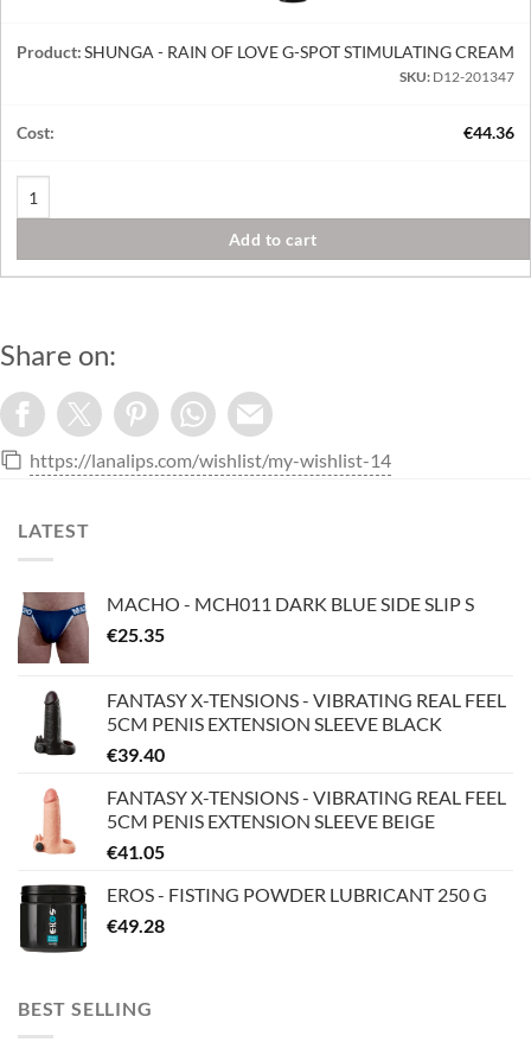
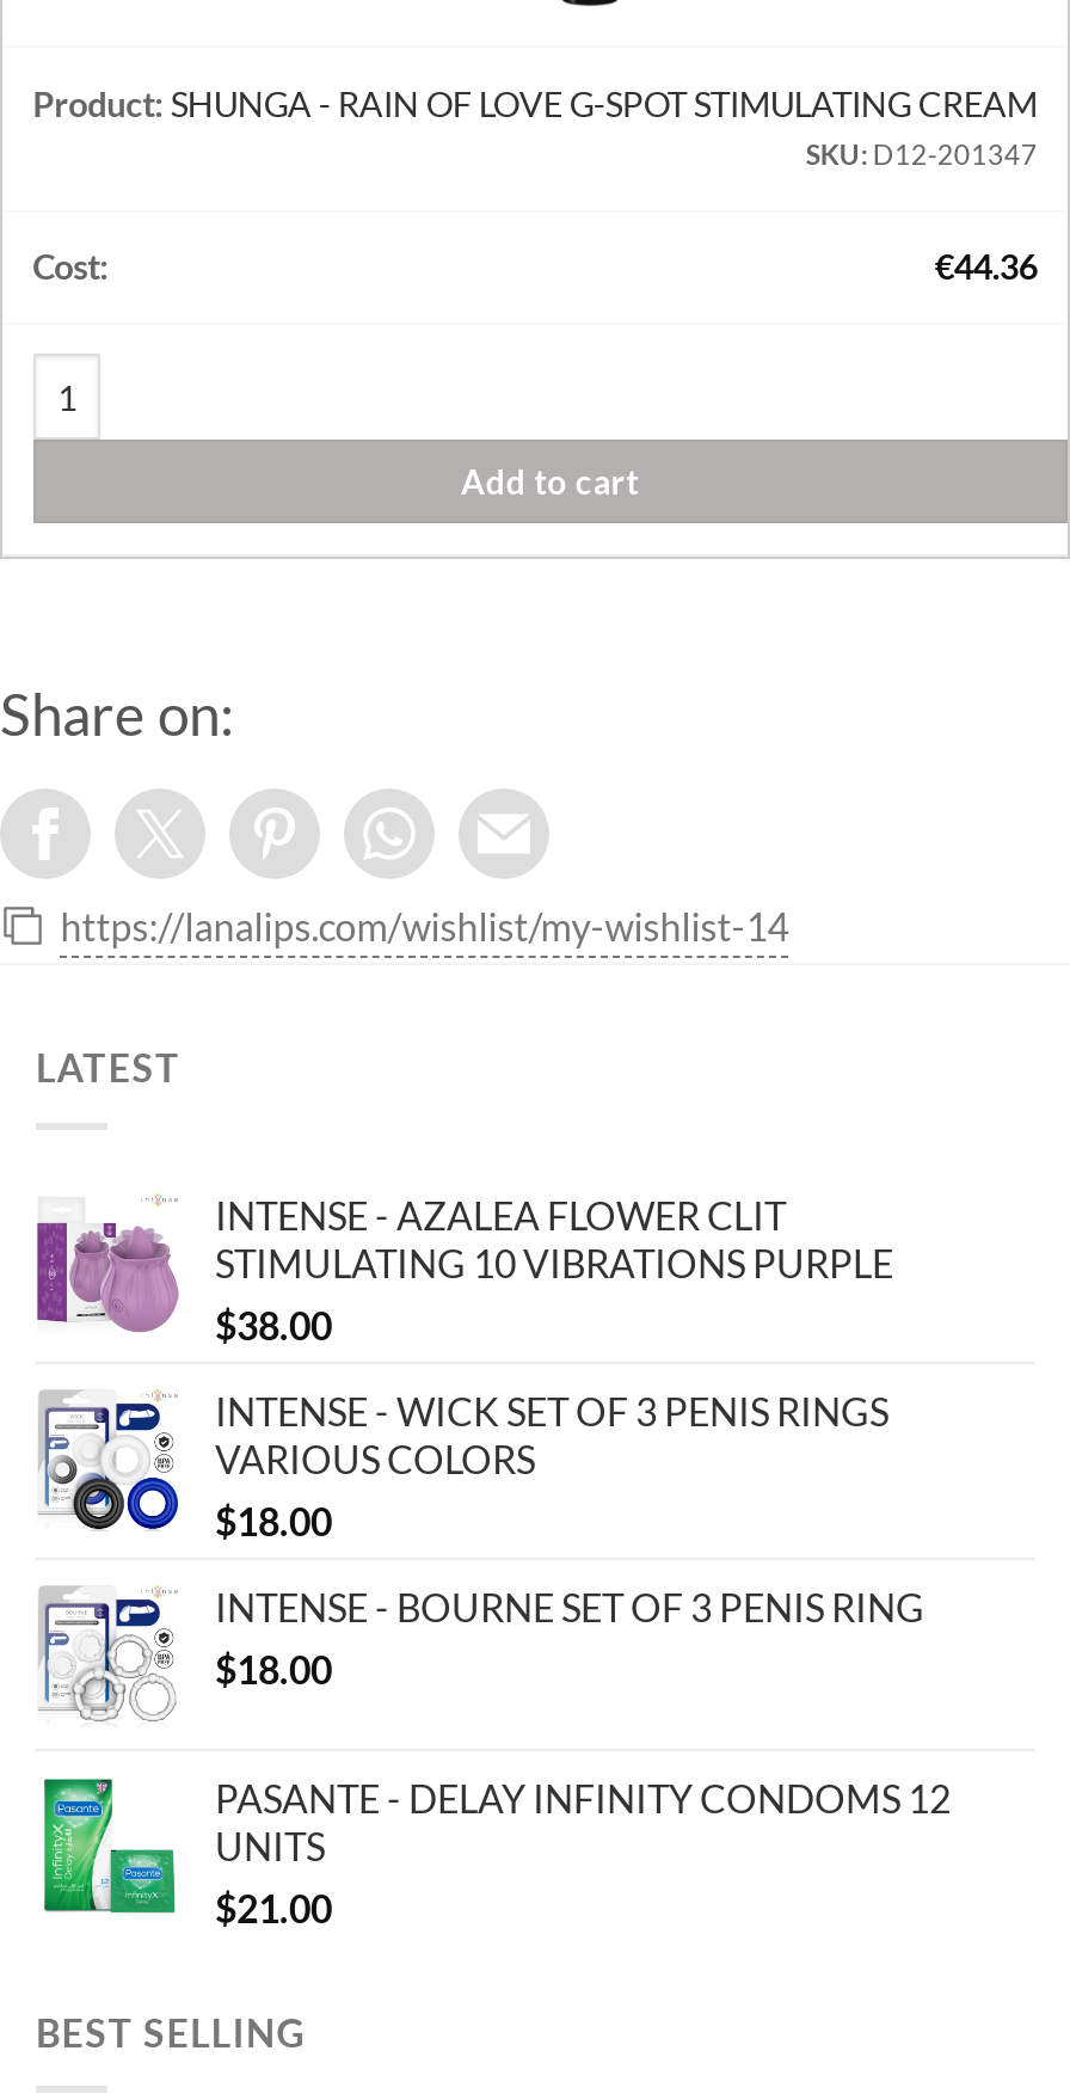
[17,591,474,665] [image] | MACHO - MCH011 DARK BLUE SIDE SLIP S | €25.35 -> [33,1191,893,1347] [image] | INTENSE - AZALEA FLOWER CLIT | STIMULATING 10 VIBRATIONS PURPLE | $38.00
[20,688,507,765] [image] | FANTASY X-TENSIONS - VIBRATING REAL FEEL | 5CM PENIS EXTENSION SLEEVE BLACK | €39.40 -> [36,1387,888,1543] [image] | INTENSE - WICK SET OF 3 PENIS RINGS | VARIOUS COLORS | $18.00
[20,785,507,862] [image] | FANTASY X-TENSIONS - VIBRATING REAL FEEL | 5CM PENIS EXTENSION SLEEVE BEIGE | €41.05 -> [36,1583,924,1723] [image] | INTENSE - BOURNE SET OF 3 PENIS RING | $18.00
[19,883,487,954] [image] | EROS - FISTING POWDER LUBRICANT 250 G | €49.28 -> [41,1774,951,1930] [image] | PASANTE - DELAY INFINITY CONDOMS 12 | UNITS | $21.00

